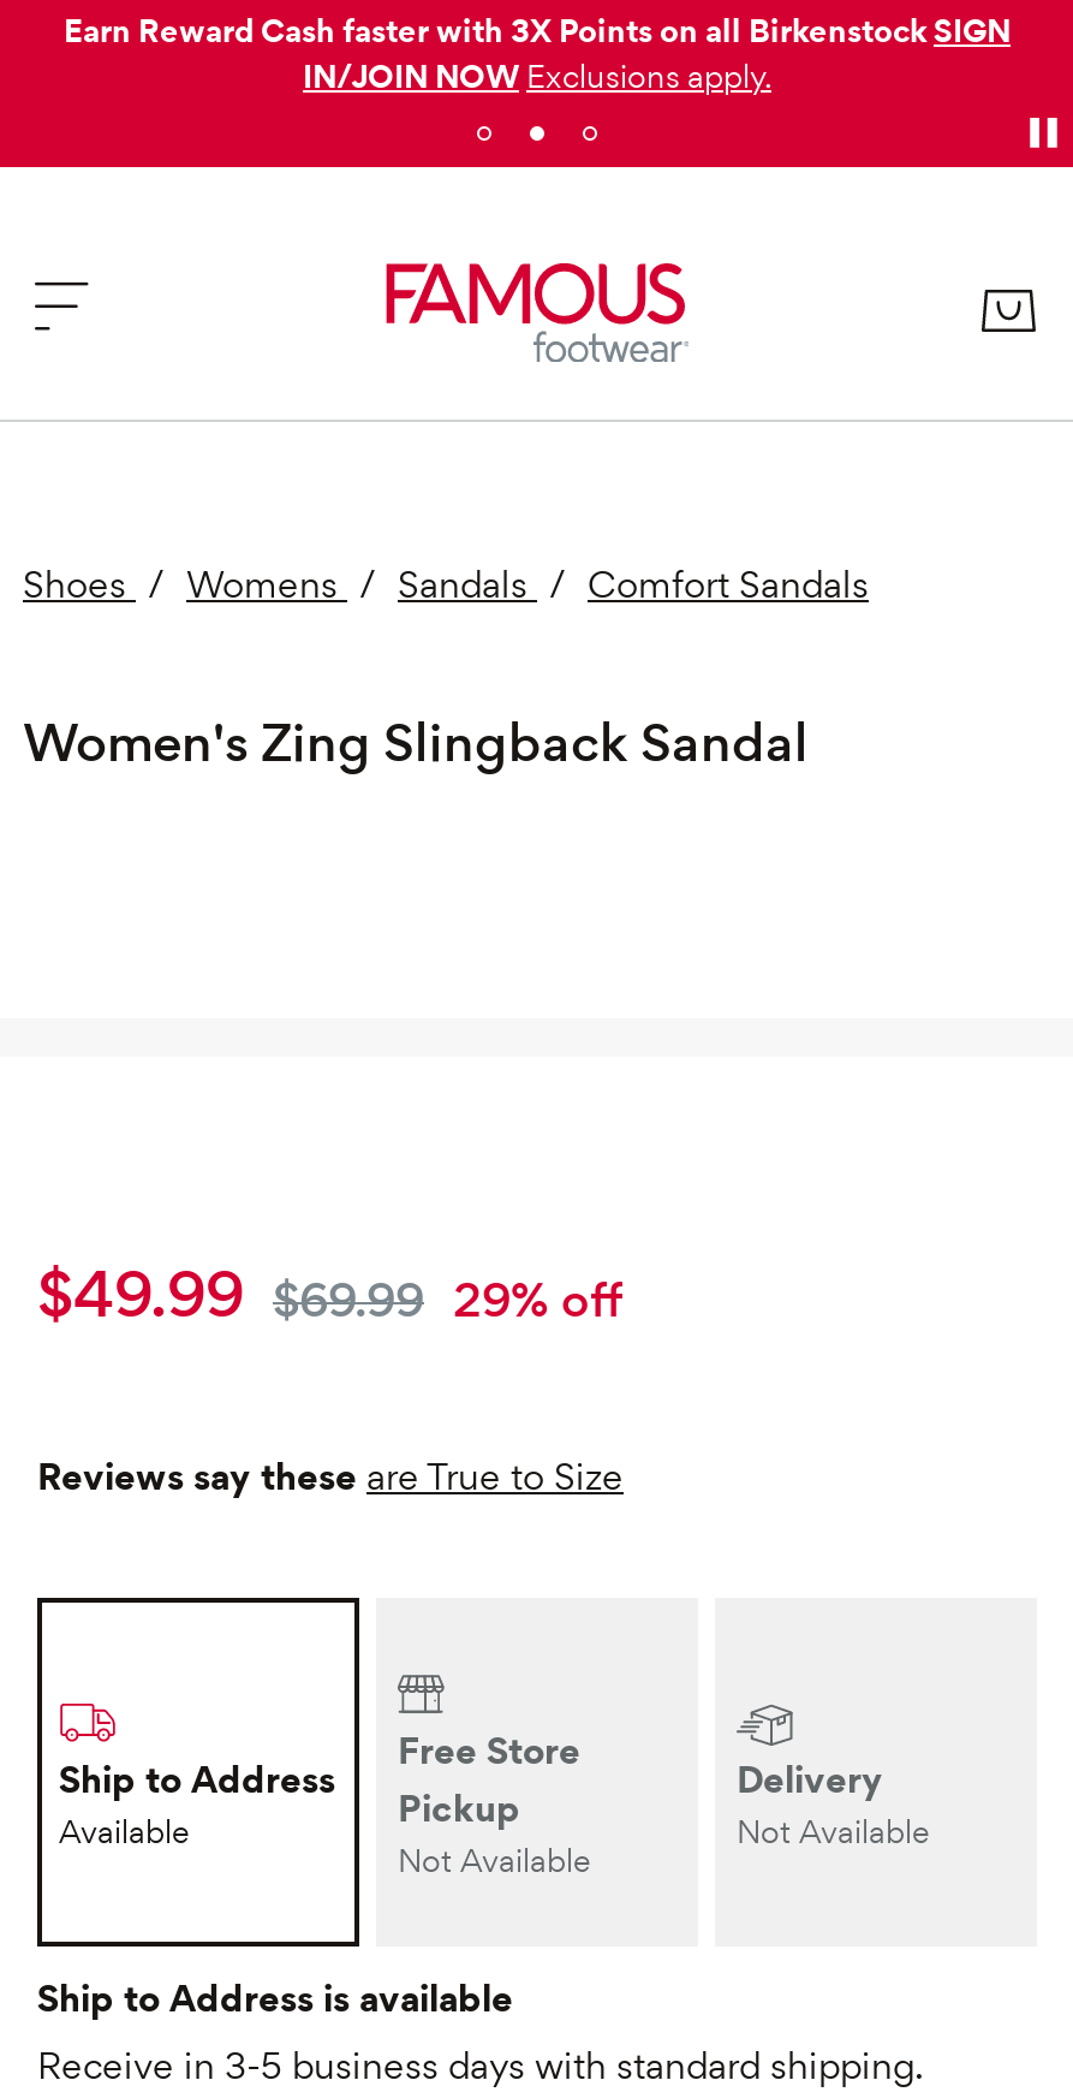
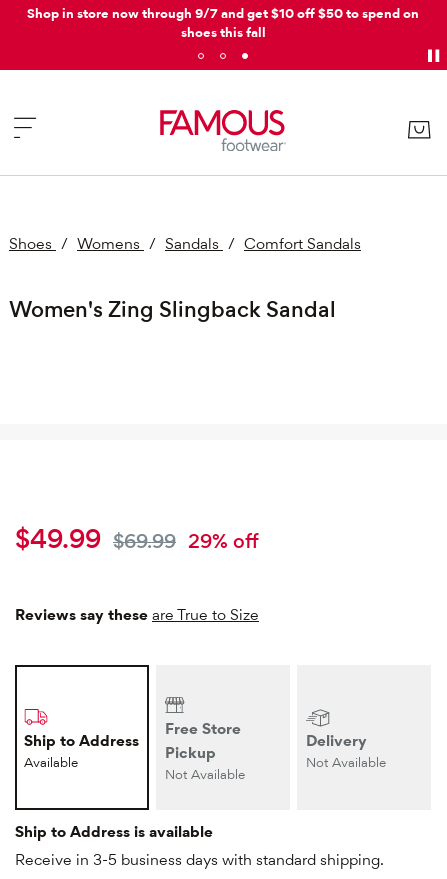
[64,11,1011,95] Earn Reward Cash faster with 3X Points on all Birkenstock SIGN | IN/JOIN NOW Exclusions apply. -> [27,5,419,40] Shop in store now through 9/7 and get $10 off $50 to spend on | shoes this fall

